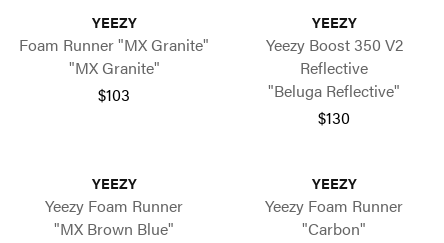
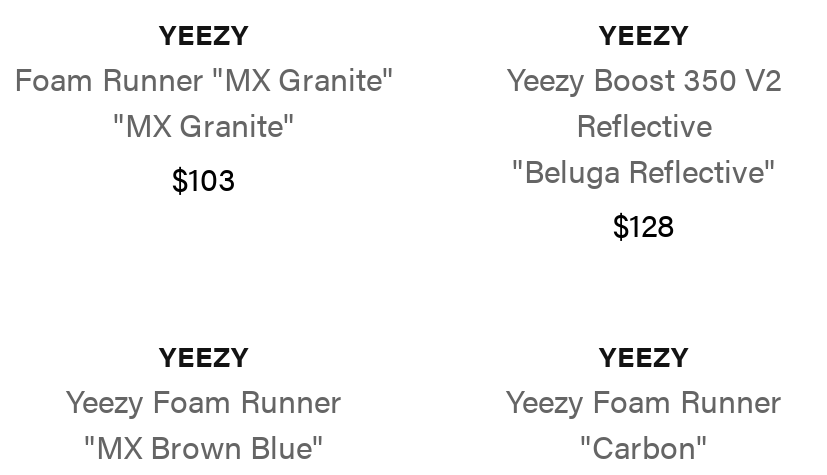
[318,106,350,129] $130 -> [613,201,675,247] $128

